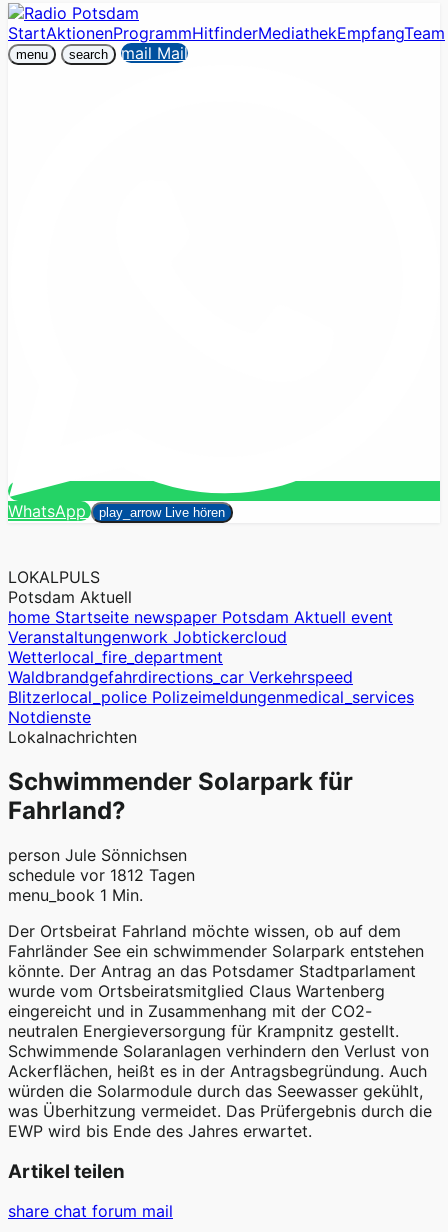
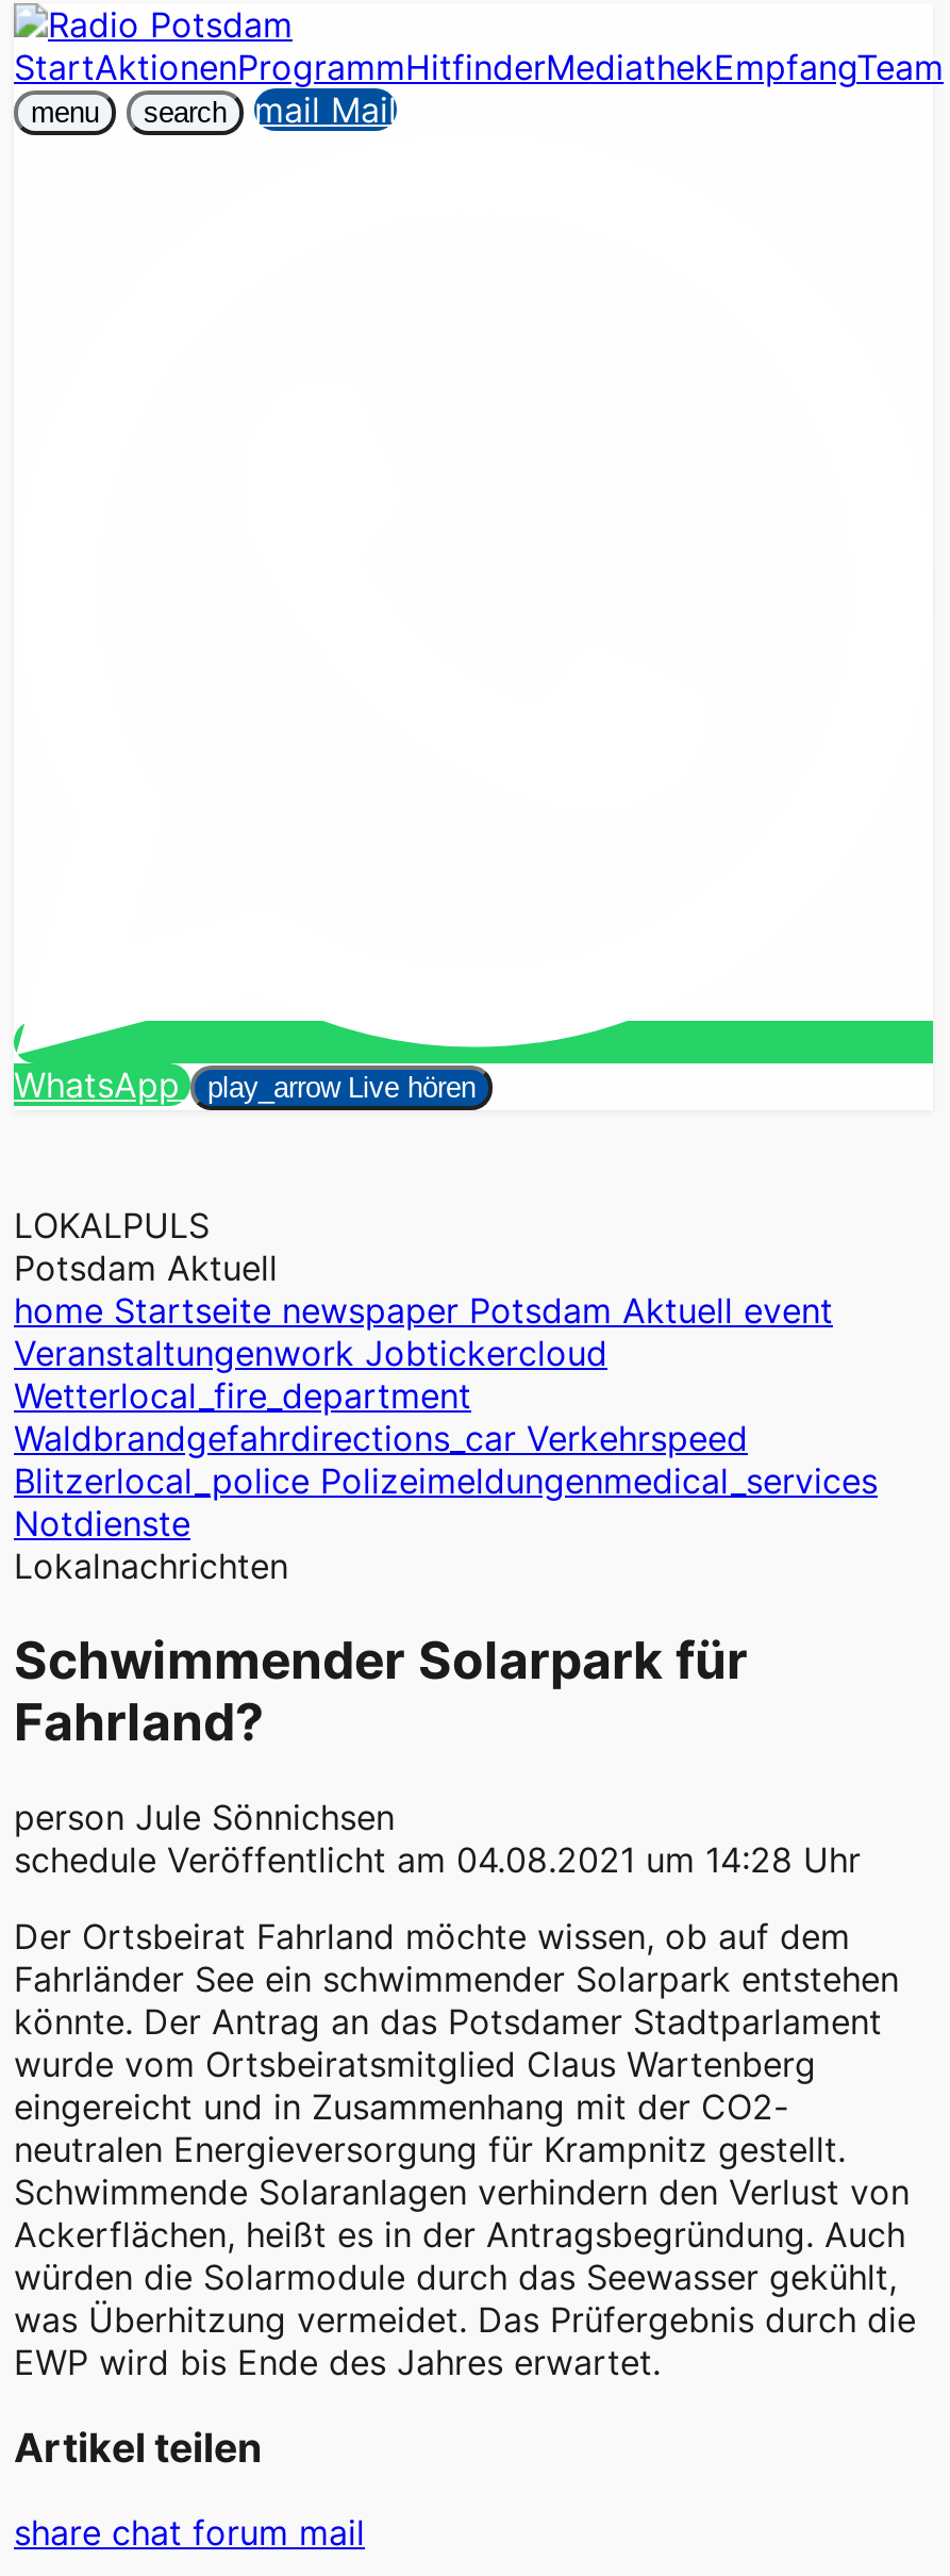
[8,865,195,905] schedule vor 1812 Tagen | menu_book 1 Min. -> [14,1838,861,1880] schedule Veröffentlicht am 04.08.2021 um 14:28 Uhr

